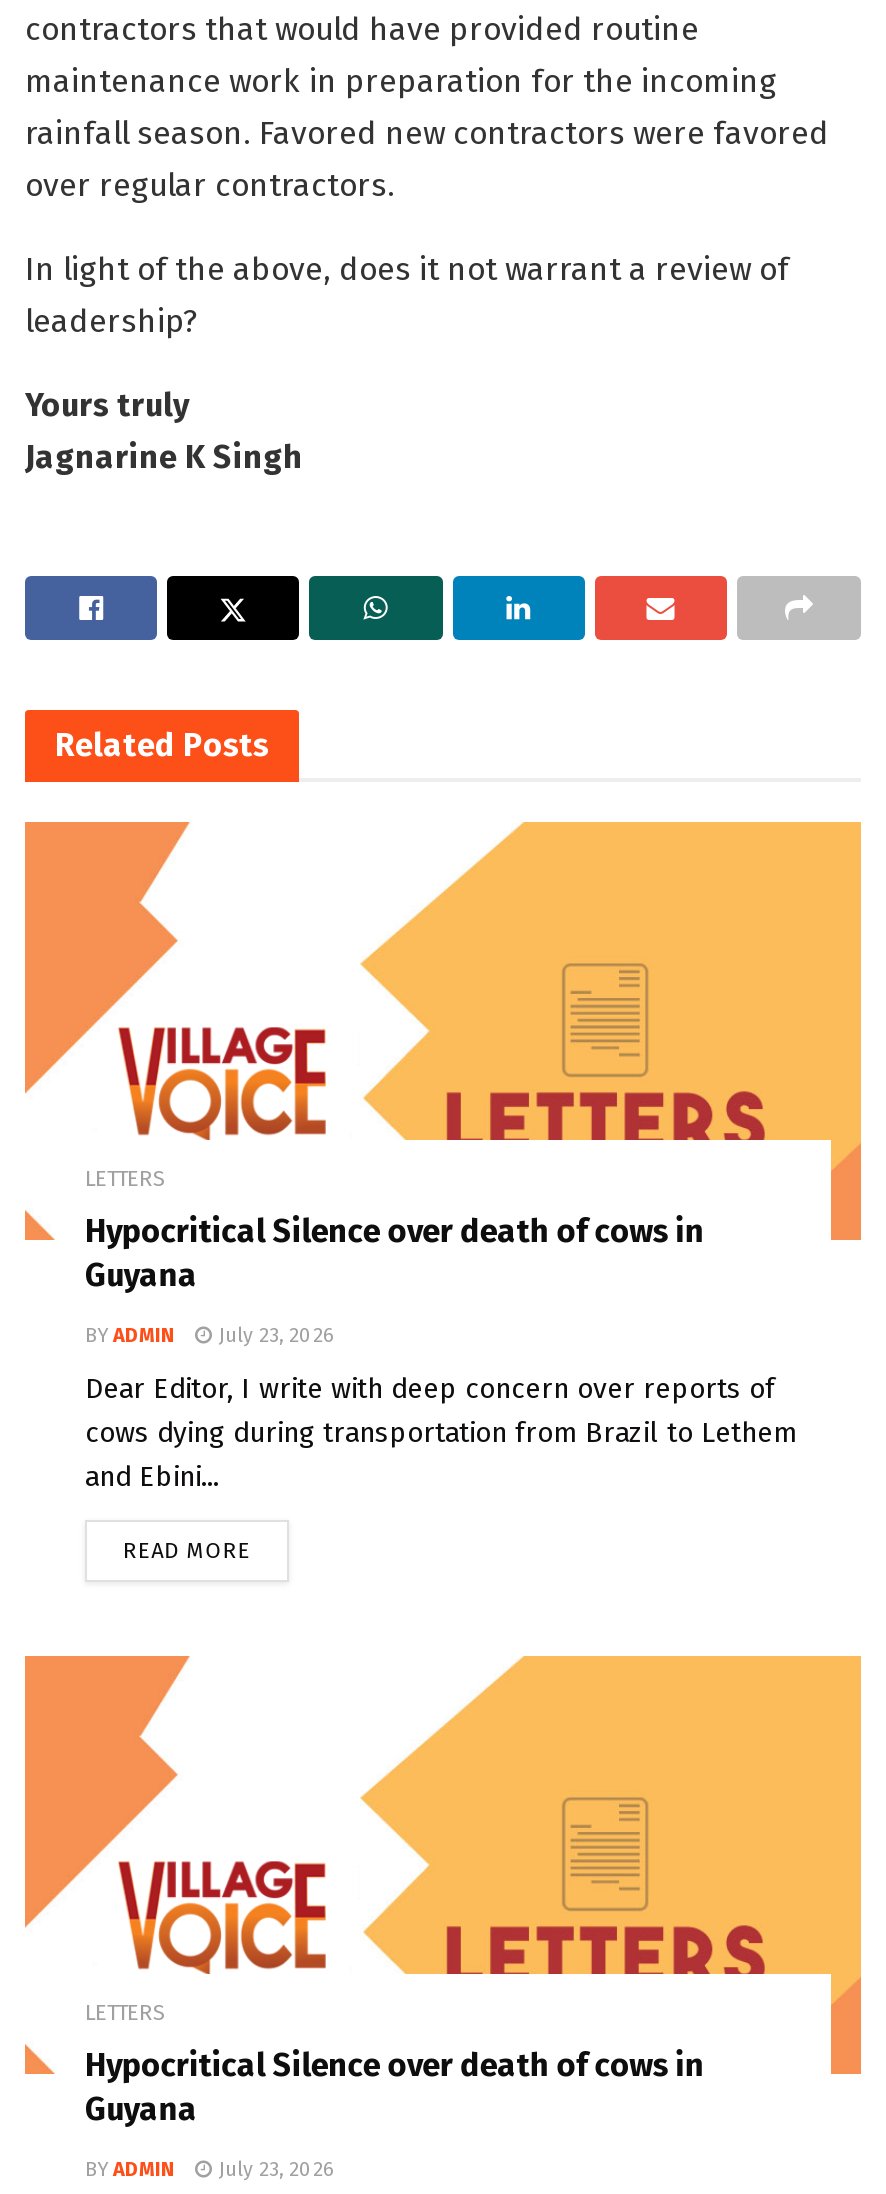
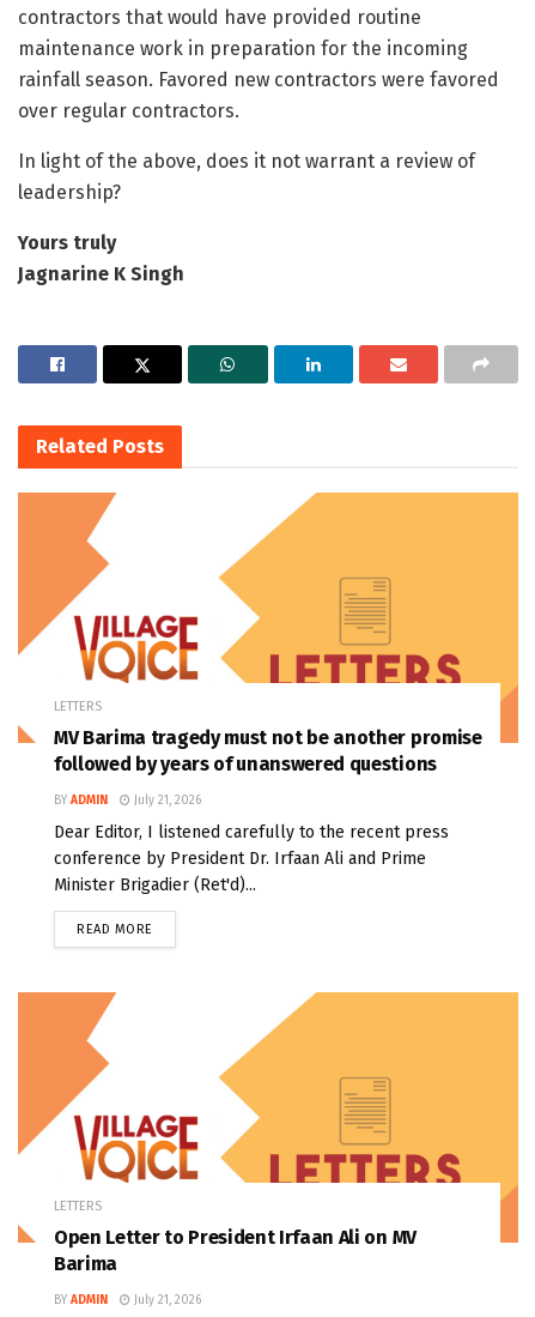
[85,1212,704,1294] Hypocritical Silence over death of cows in | Guyana -> [54,726,482,775] MV Barima tragedy must not be another promise | followed by years of unanswered questions
[85,1324,333,1348] BY ADMIN July 23, 2026 -> [54,793,201,808] BY ADMIN July 21, 2026
[85,1372,797,1494] Dear Editor, I write with deep concern over reports of | cows dying during transportation from Brazil to Lethem | and Ebini... -> [54,822,449,895] Dear Editor, I listened carefully to the recent press | conference by President Dr. Irfaan Ali and Prime | Minister Brigadier (Ret'd)...
[85,2046,704,2128] Hypocritical Silence over death of cows in | Guyana -> [54,1226,416,1275] Open Letter to President Irfaan Ali on MV | Barima
[85,2158,333,2182] BY ADMIN July 23, 2026 -> [54,1293,201,1307] BY ADMIN July 21, 2026

